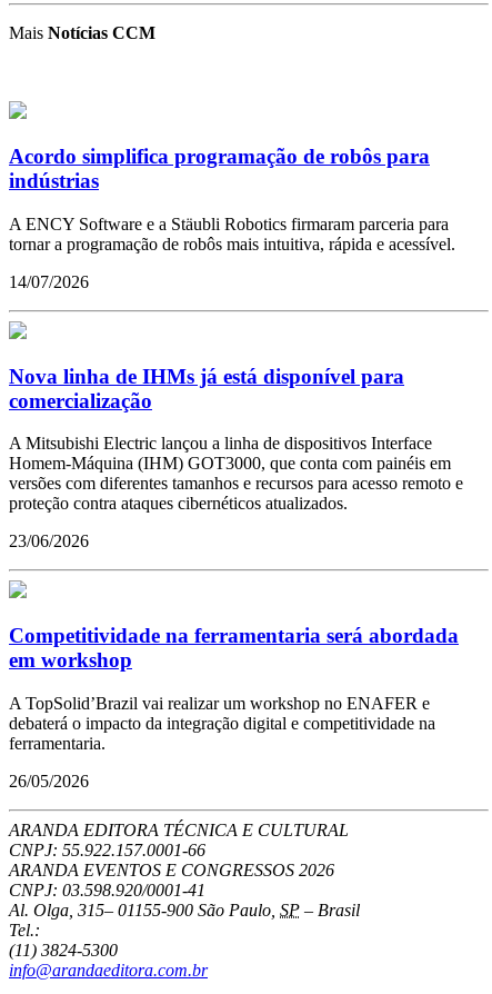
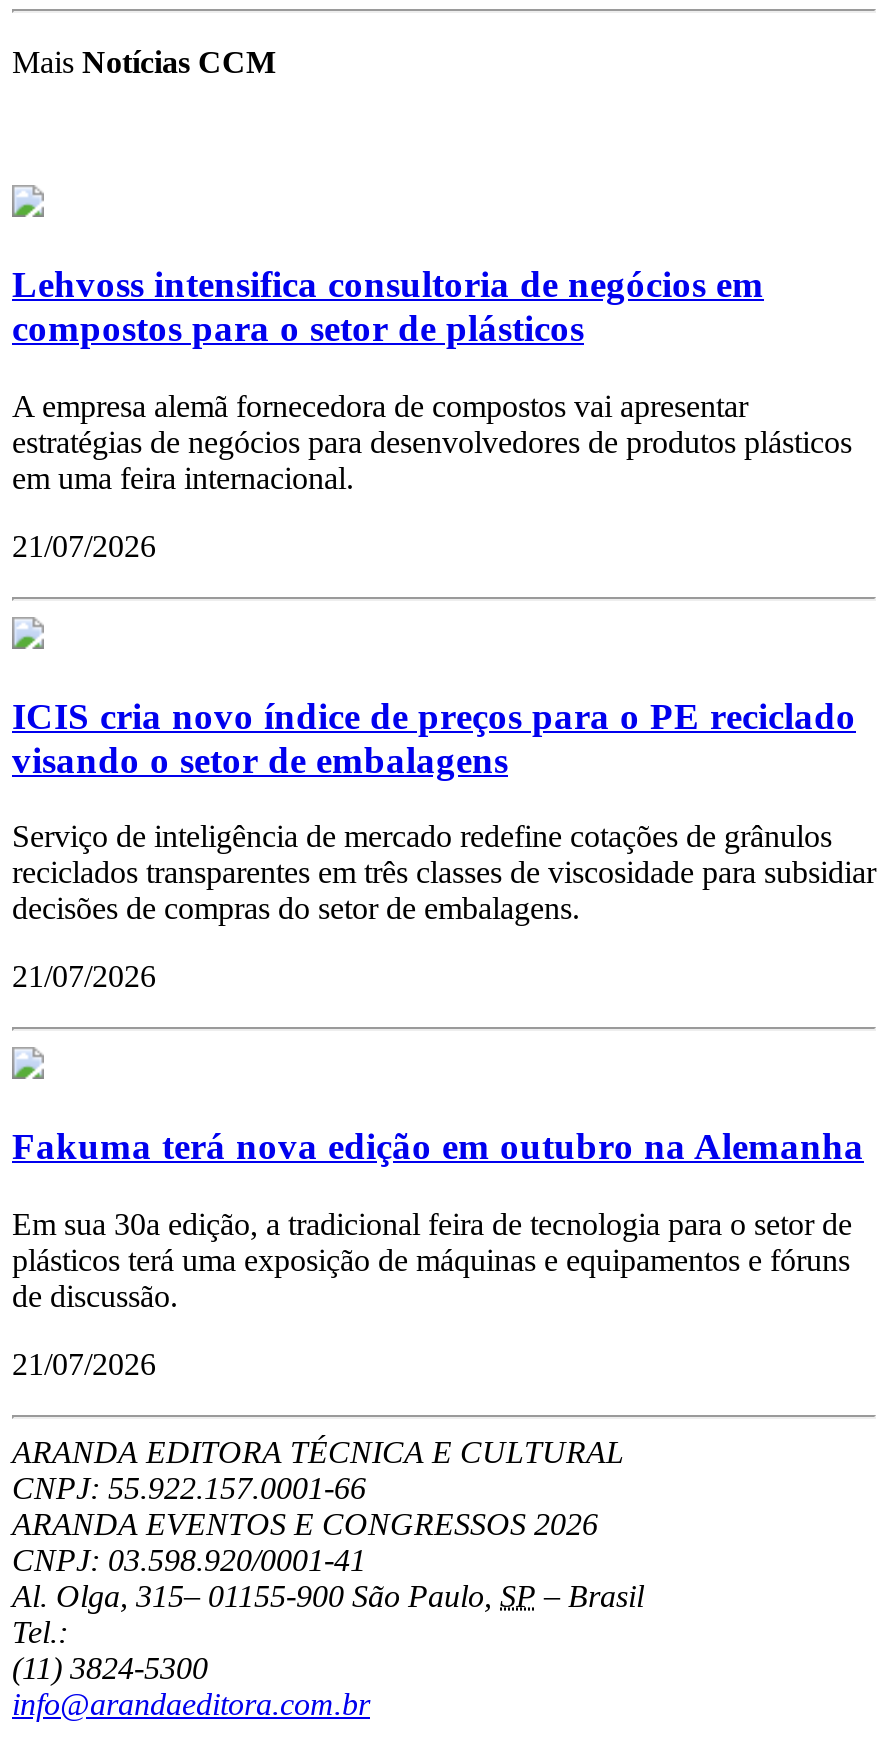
[9,145,430,193] Acordo simplifica programação de robôs para | indústrias -> [12,263,764,349] Lehvoss intensifica consultoria de negócios em | compostos para o setor de plásticos
[9,214,455,253] A ENCY Software e a Stäubli Robotics firmaram parceria para | tornar a programação de robôs mais intuitiva, rápida e acessível. -> [12,389,852,495] A empresa alemã fornecedora de compostos vai apresentar | estratégias de negócios para desenvolvedores de produtos plásticos | em uma feira internacional.
[9,272,89,291] 14/07/2026 -> [12,529,156,563] 21/07/2026
[9,364,404,412] Nova linha de IHMs já está disponível para | comercialização -> [12,694,856,780] ICIS cria novo índice de preços para o PE reciclado | visando o setor de embalagens
[9,434,463,513] A Mitsubishi Electric lançou a linha de dispositivos Interface | Homem-Máquina (IHM) GOT3000, que conta com painéis em | versões com diferentes tamanhos e recursos para acesso remoto e | proteção contra ataques cibernéticos atualizados. -> [12,820,876,926] Serviço de inteligência de mercado redefine cotações de grânulos | reciclados transparentes em três classes de viscosidade para subsidiar | decisões de compras do setor de embalagens.
[9,532,89,551] 23/06/2026 -> [12,960,156,994] 21/07/2026
[9,624,459,672] Competitividade na ferramentaria será abordada | em workshop -> [12,1125,864,1167] Fakuma terá nova edição em outubro na Alemanha
[9,694,435,753] A TopSolid’Brazil vai realizar um workshop no ENAFER e | debaterá o impacto da integração digital e competitividade na | ferramentaria. -> [12,1207,852,1313] Em sua 30a edição, a tradicional feira de tecnologia para o setor de | plásticos terá uma exposição de máquinas e equipamentos e fóruns | de discussão.
[9,771,89,790] 26/05/2026 -> [12,1347,156,1381] 21/07/2026

